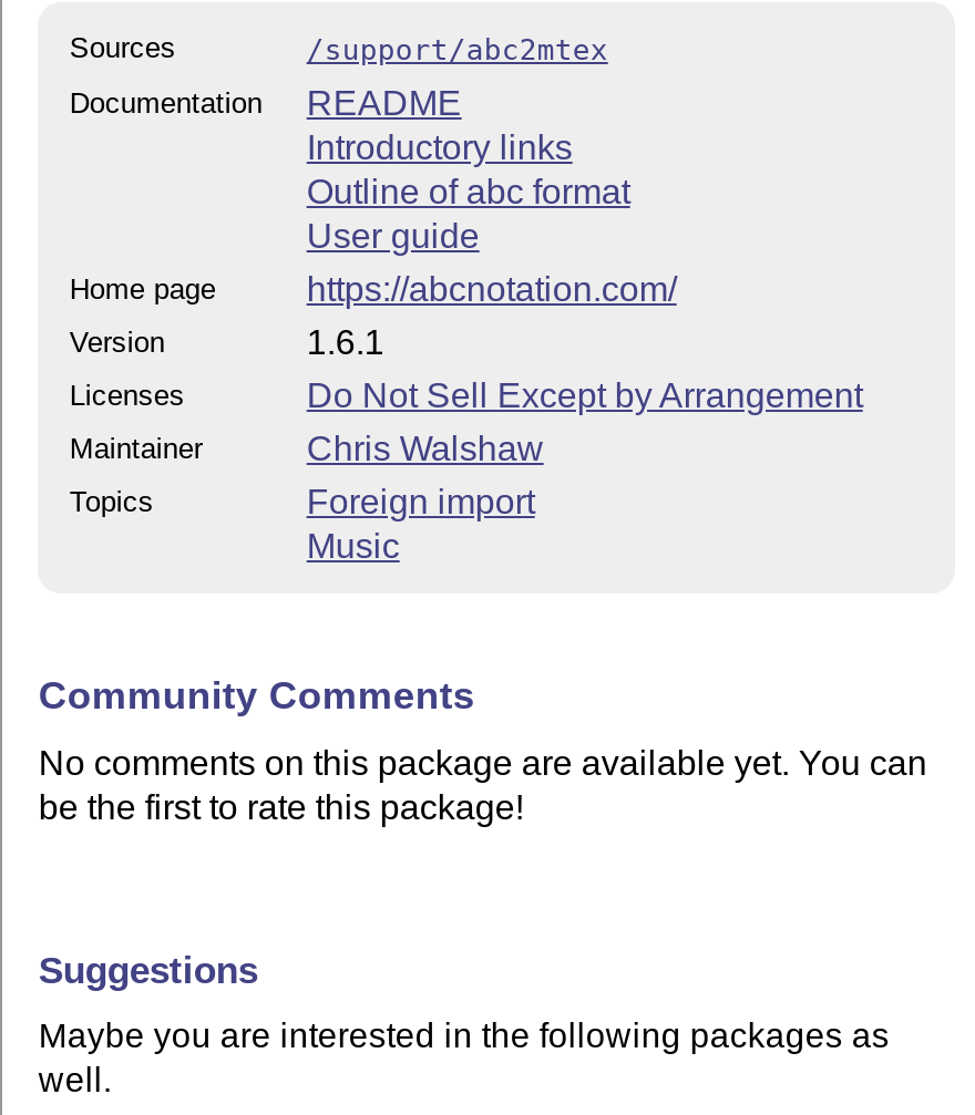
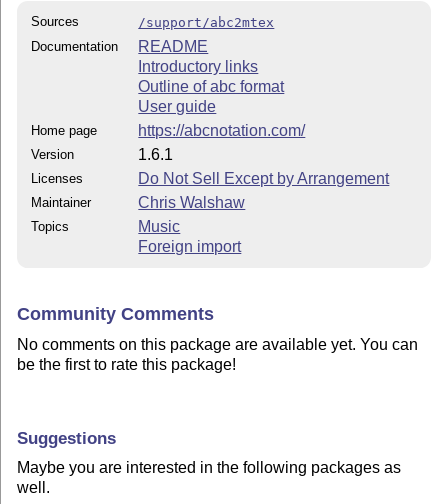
moved [306,483,535,521] -> [138,238,241,255]: Foreign import
moved [306,528,400,565] -> [138,218,180,235]: Music

